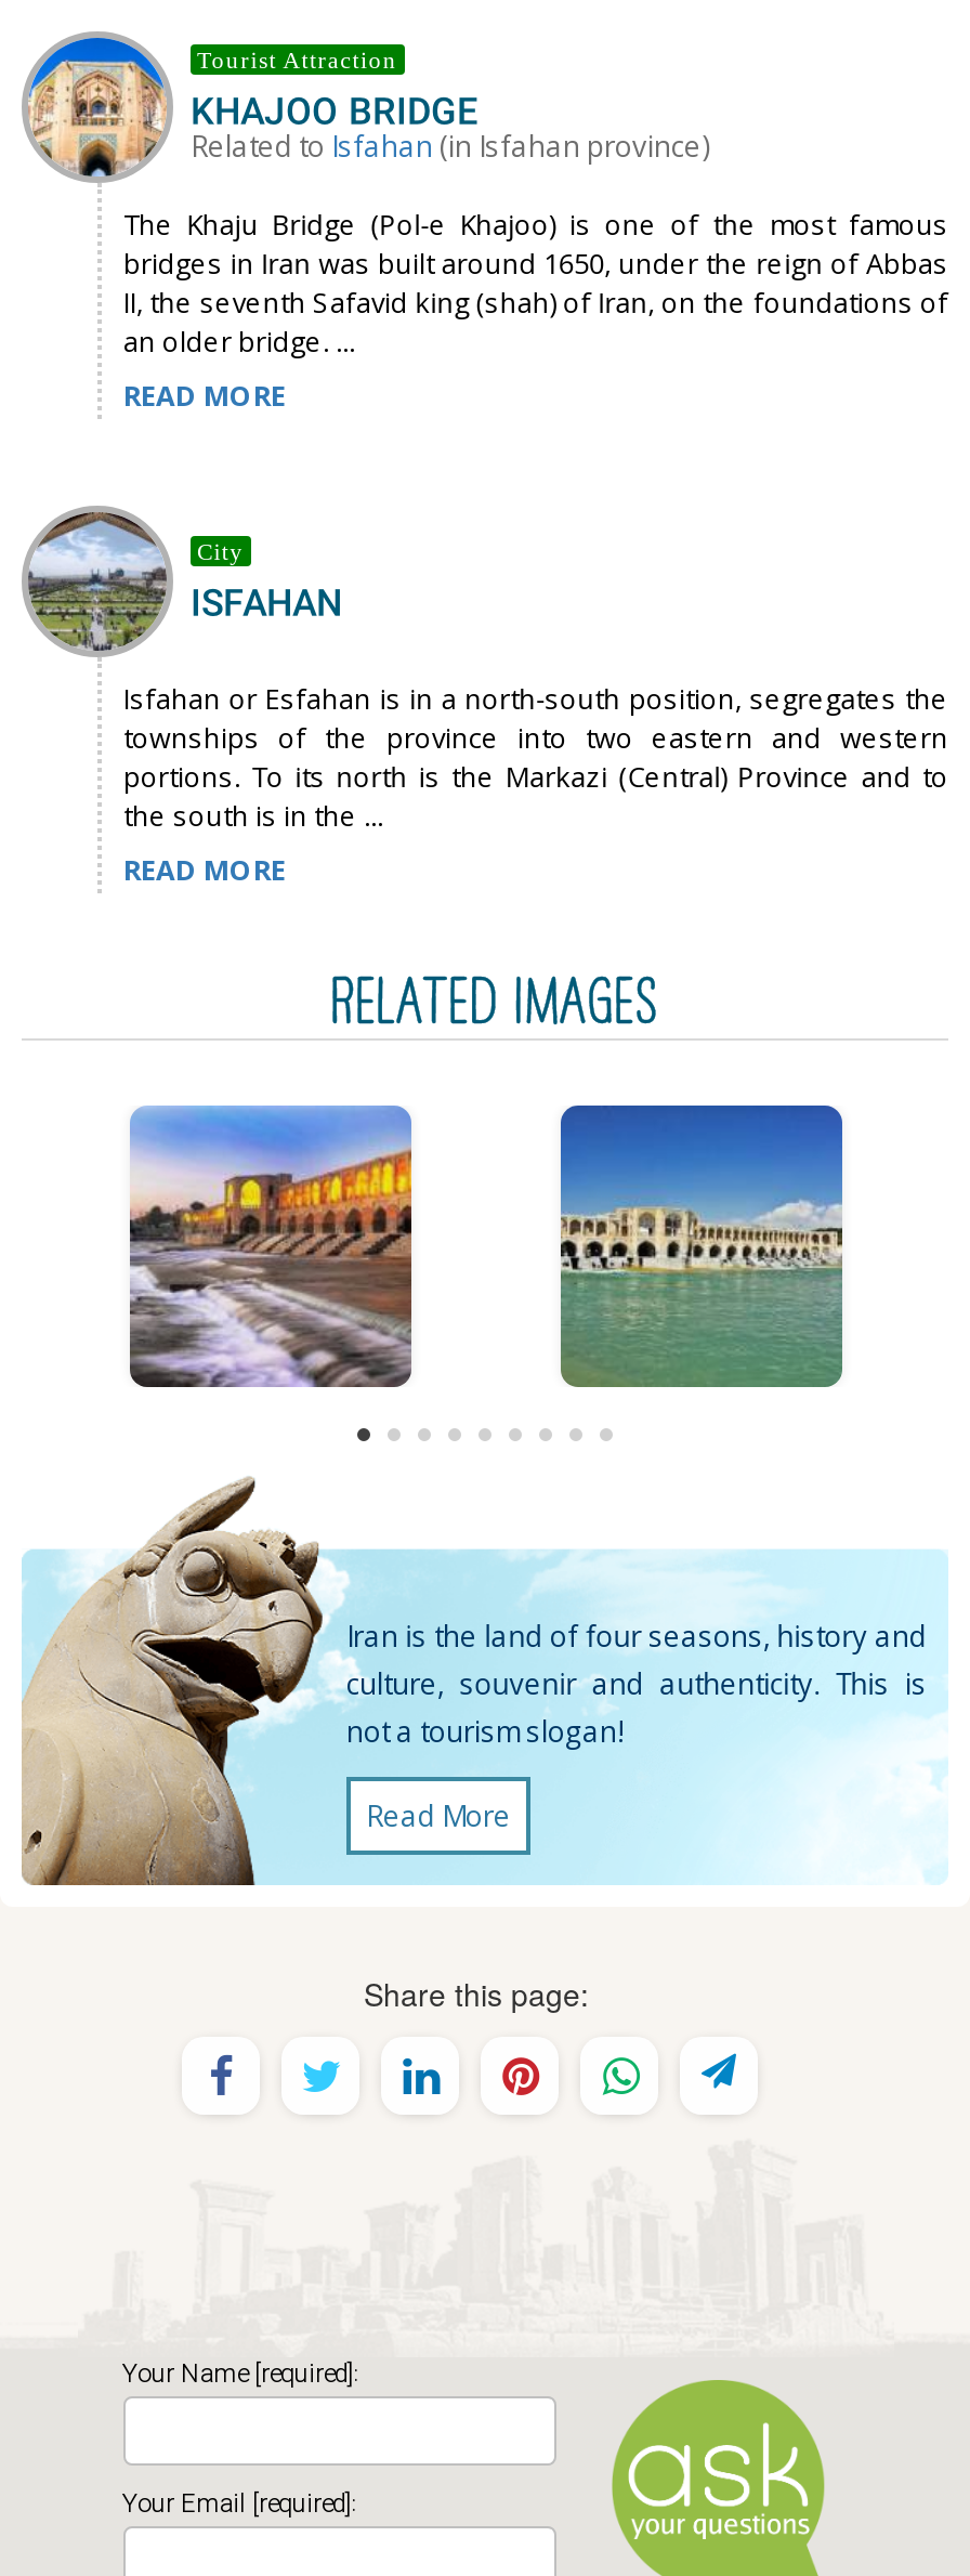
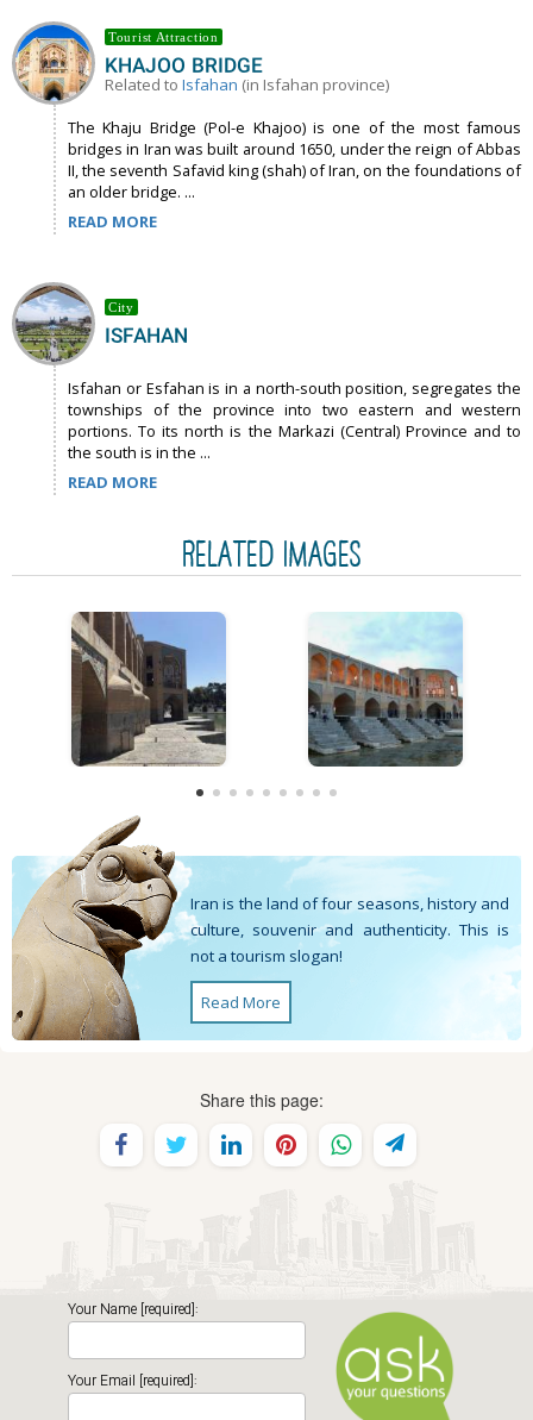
[130,1103,414,1387] [image] -> [70,611,227,767] [image]
[559,1103,844,1387] [image] -> [307,612,463,767] [image]

